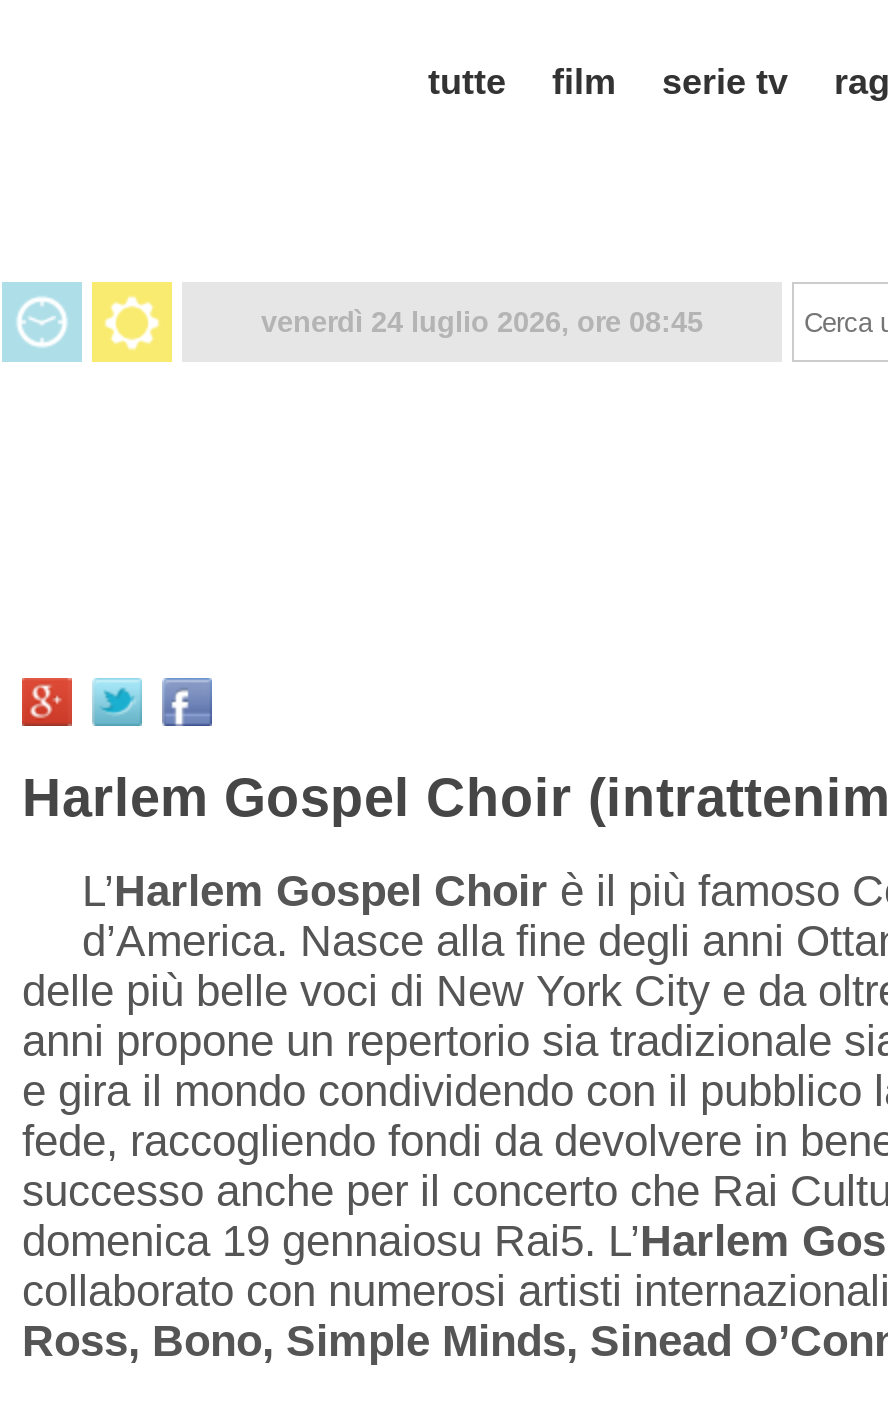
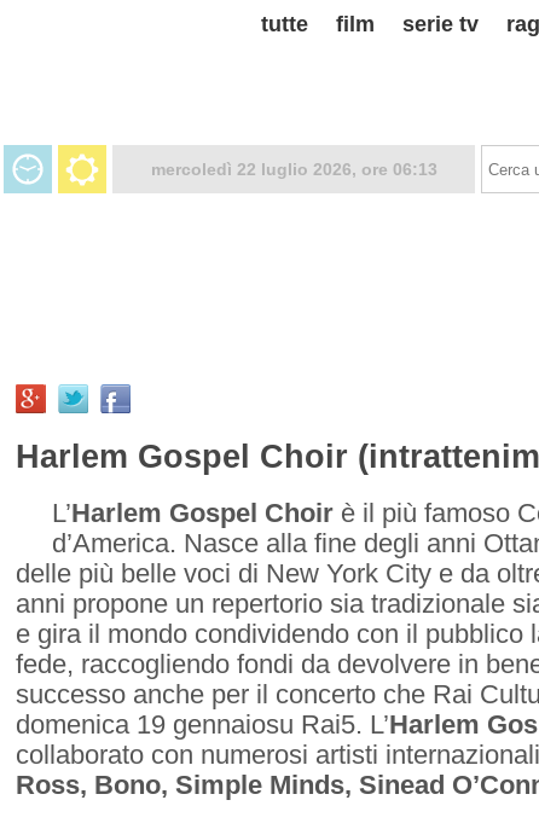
[261,306,703,338] venerdì 24 luglio 2026, ore 08:45 -> [150,160,437,179] mercoledì 22 luglio 2026, ore 06:13

